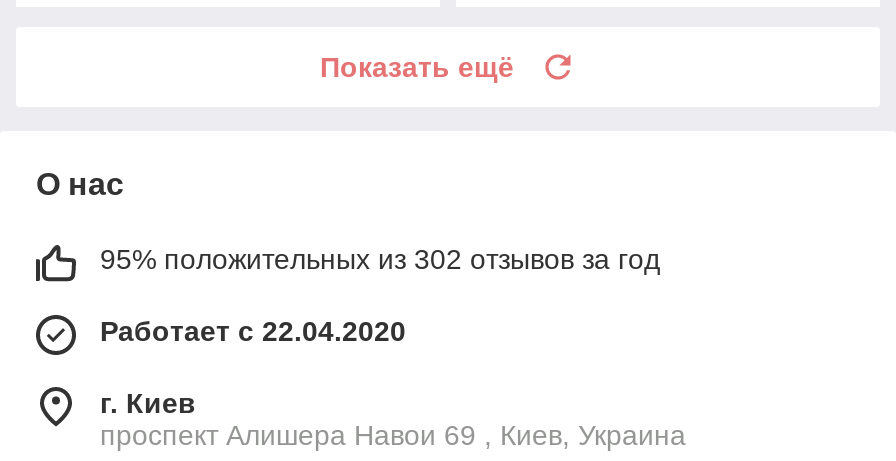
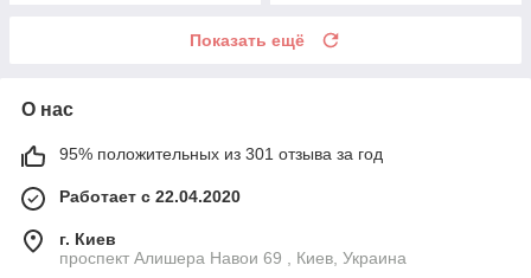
[100,244,660,276] 95% положительных из 302 отзывов за год -> [59,145,383,164] 95% положительных из 301 отзыва за год

